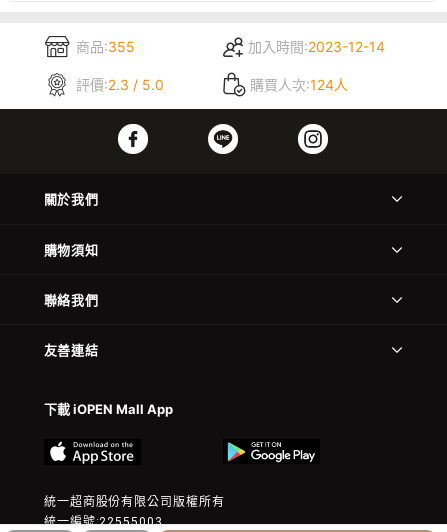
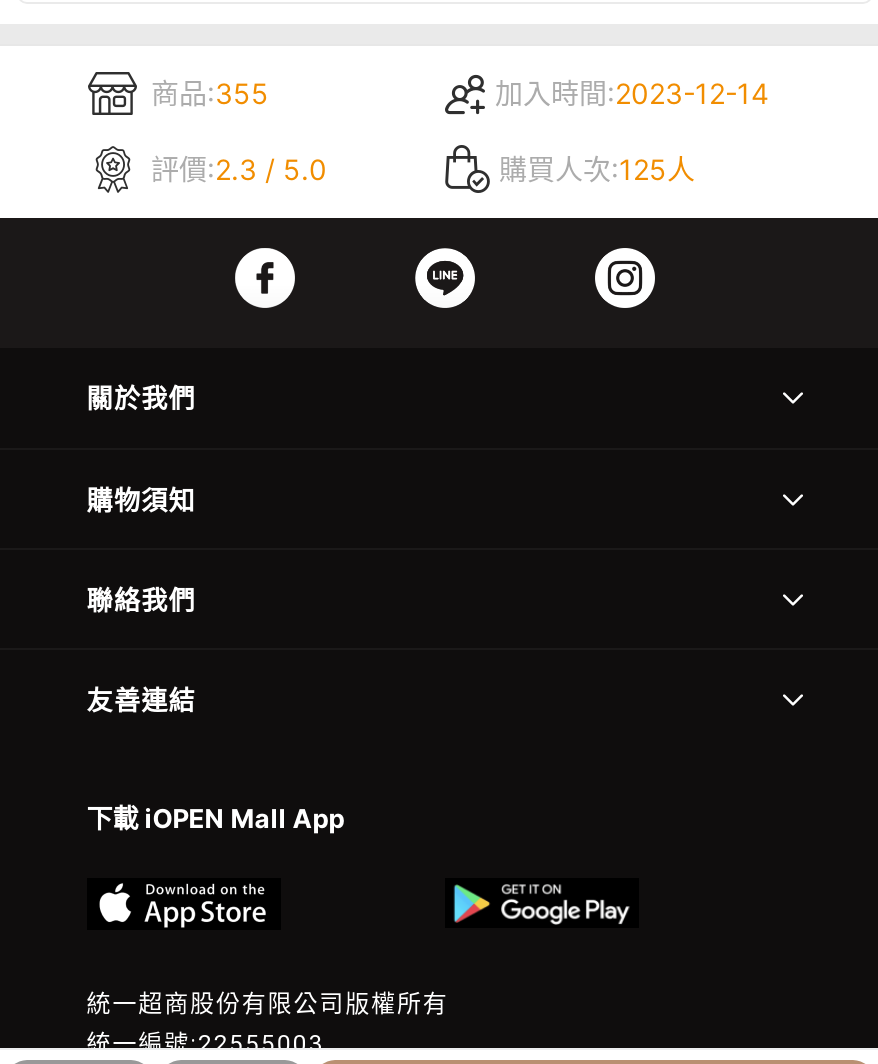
[250,76,348,93] 購買人次:124人 -> [499,151,695,185] 購買人次:125人

